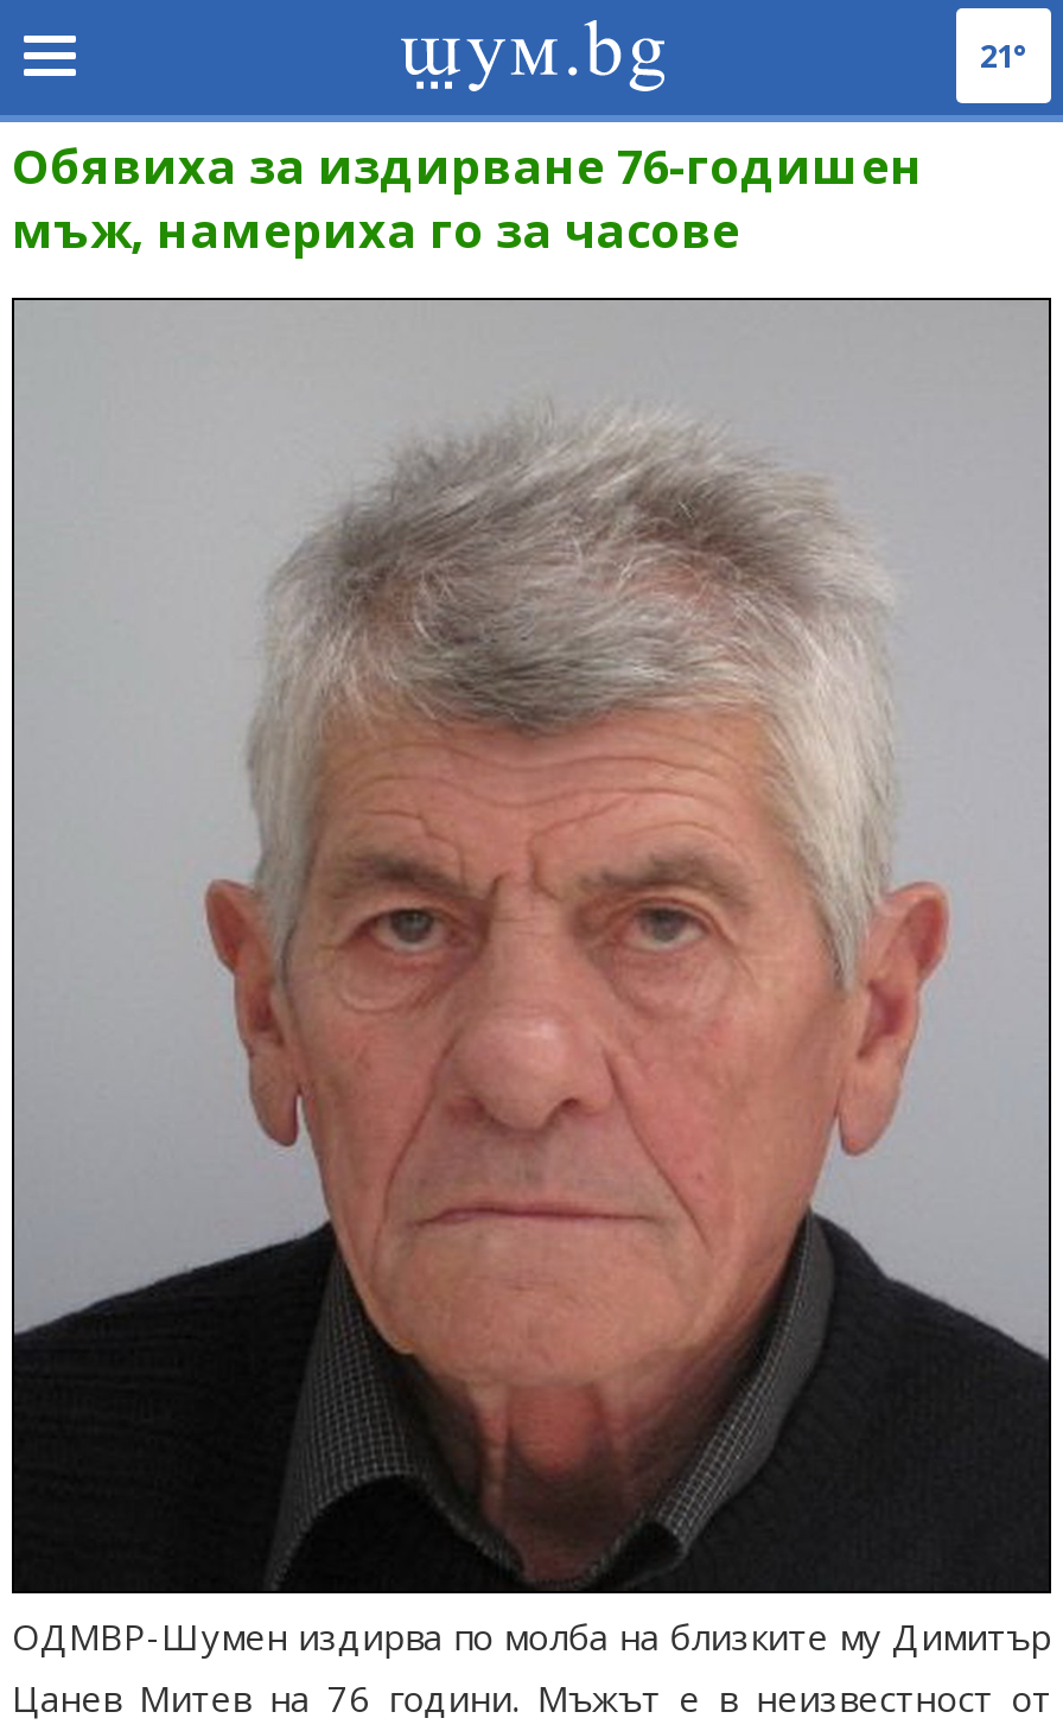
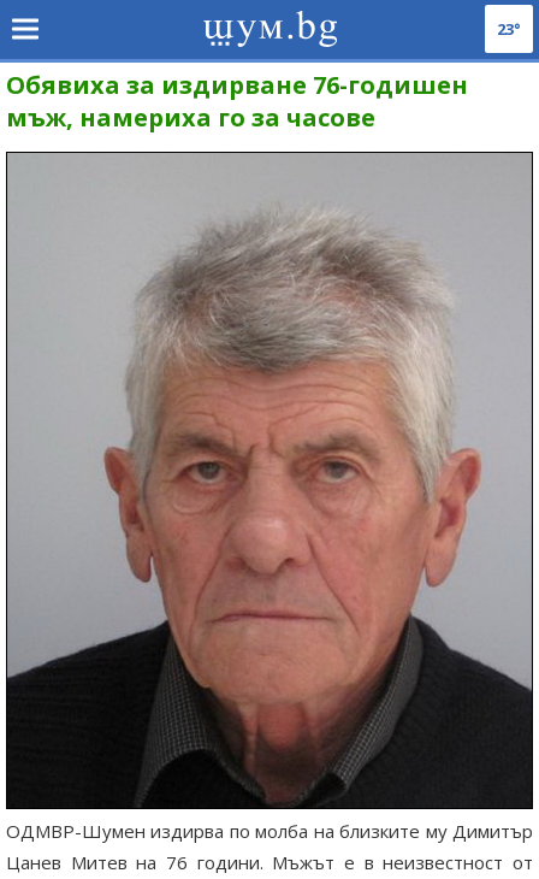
[980,34,1027,77] 21° -> [497,18,521,40] 23°

